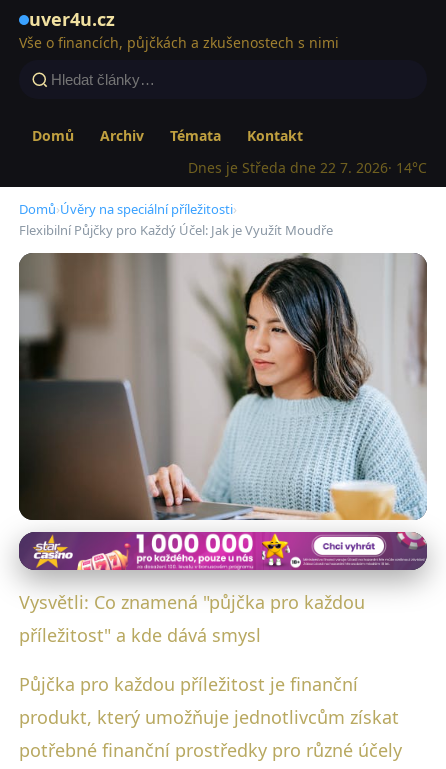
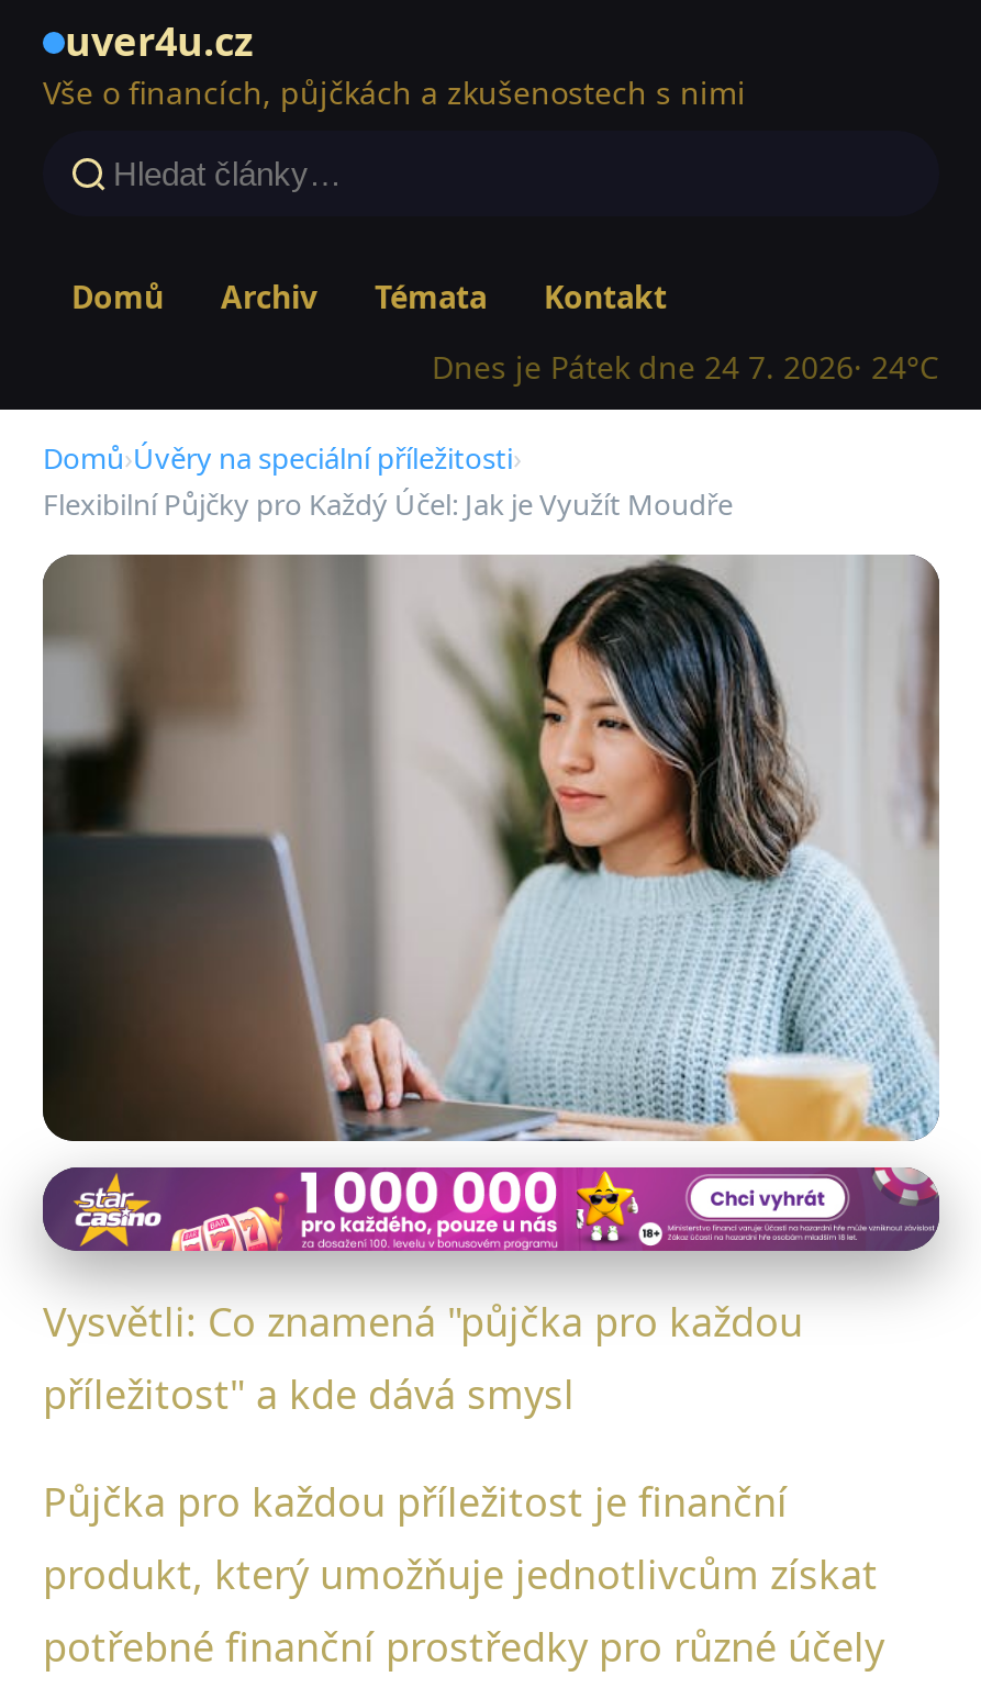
[188,158,427,177] Dnes je Středa dne 22 7. 2026 · 14°C -> [432,346,939,388] Dnes je Pátek dne 24 7. 2026 · 24°C

